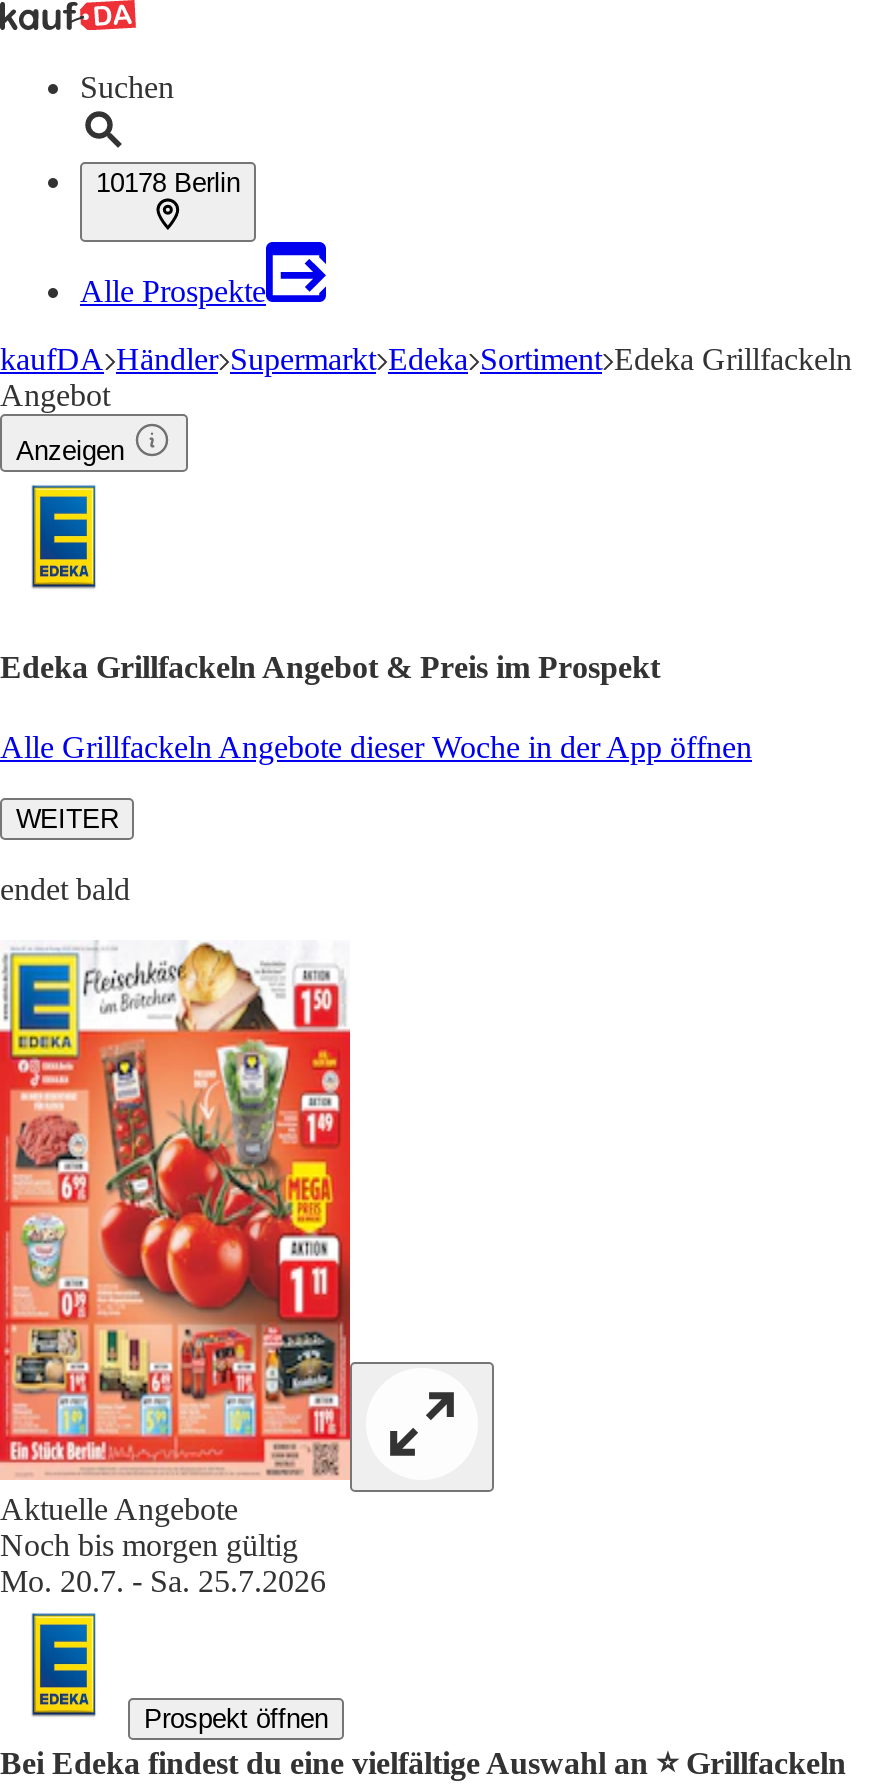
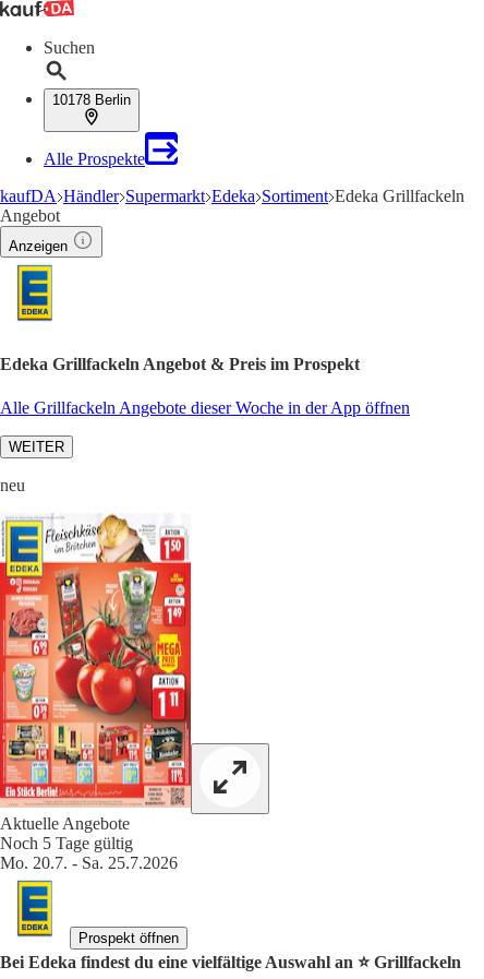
[0,871,130,905] endet bald -> [0,475,25,494] neu
[0,1527,298,1561] Noch bis morgen gültig -> [0,833,133,852] Noch 5 Tage gültig

